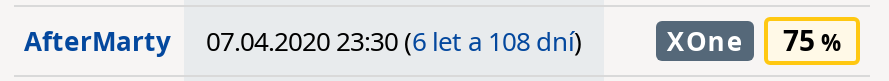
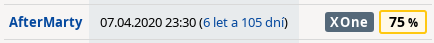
[24,23,582,59] AfterMarty 07.04.2020 23:30 (6 let a 108 dní) -> [9,13,288,31] AfterMarty 07.04.2020 23:30 (6 let a 105 dní)

